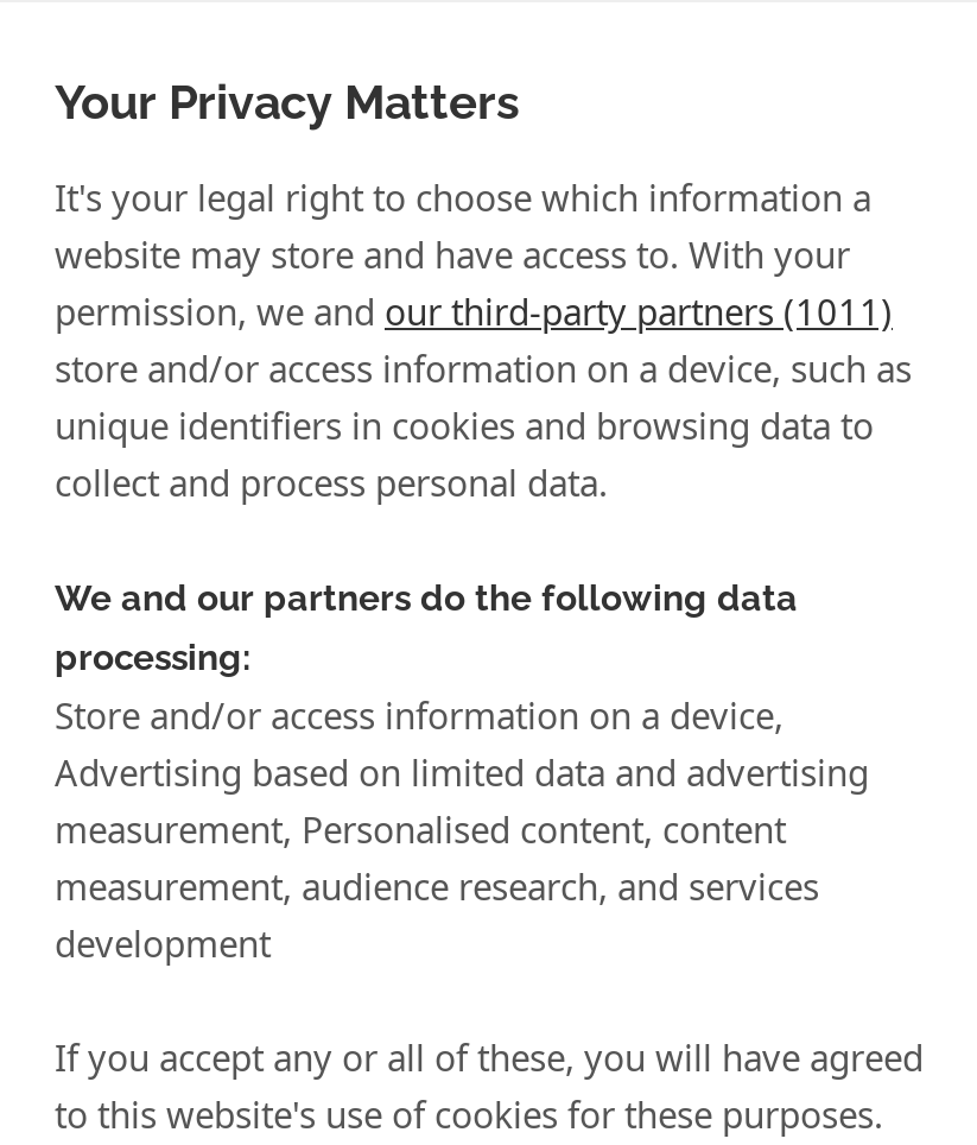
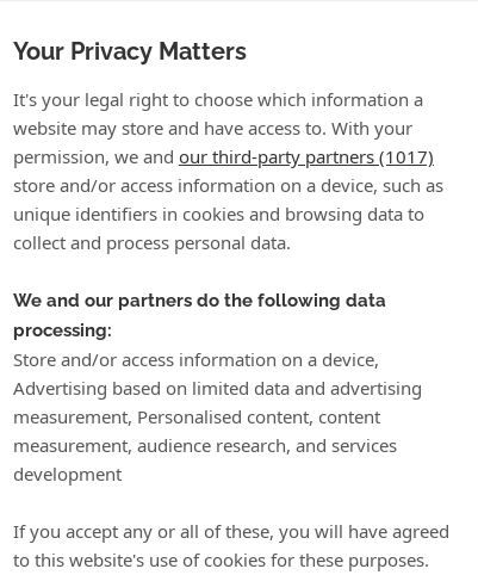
[55,287,893,335] permission, we and our third-party partners (1011) -> [13,144,434,168] permission, we and our third-party partners (1017)

